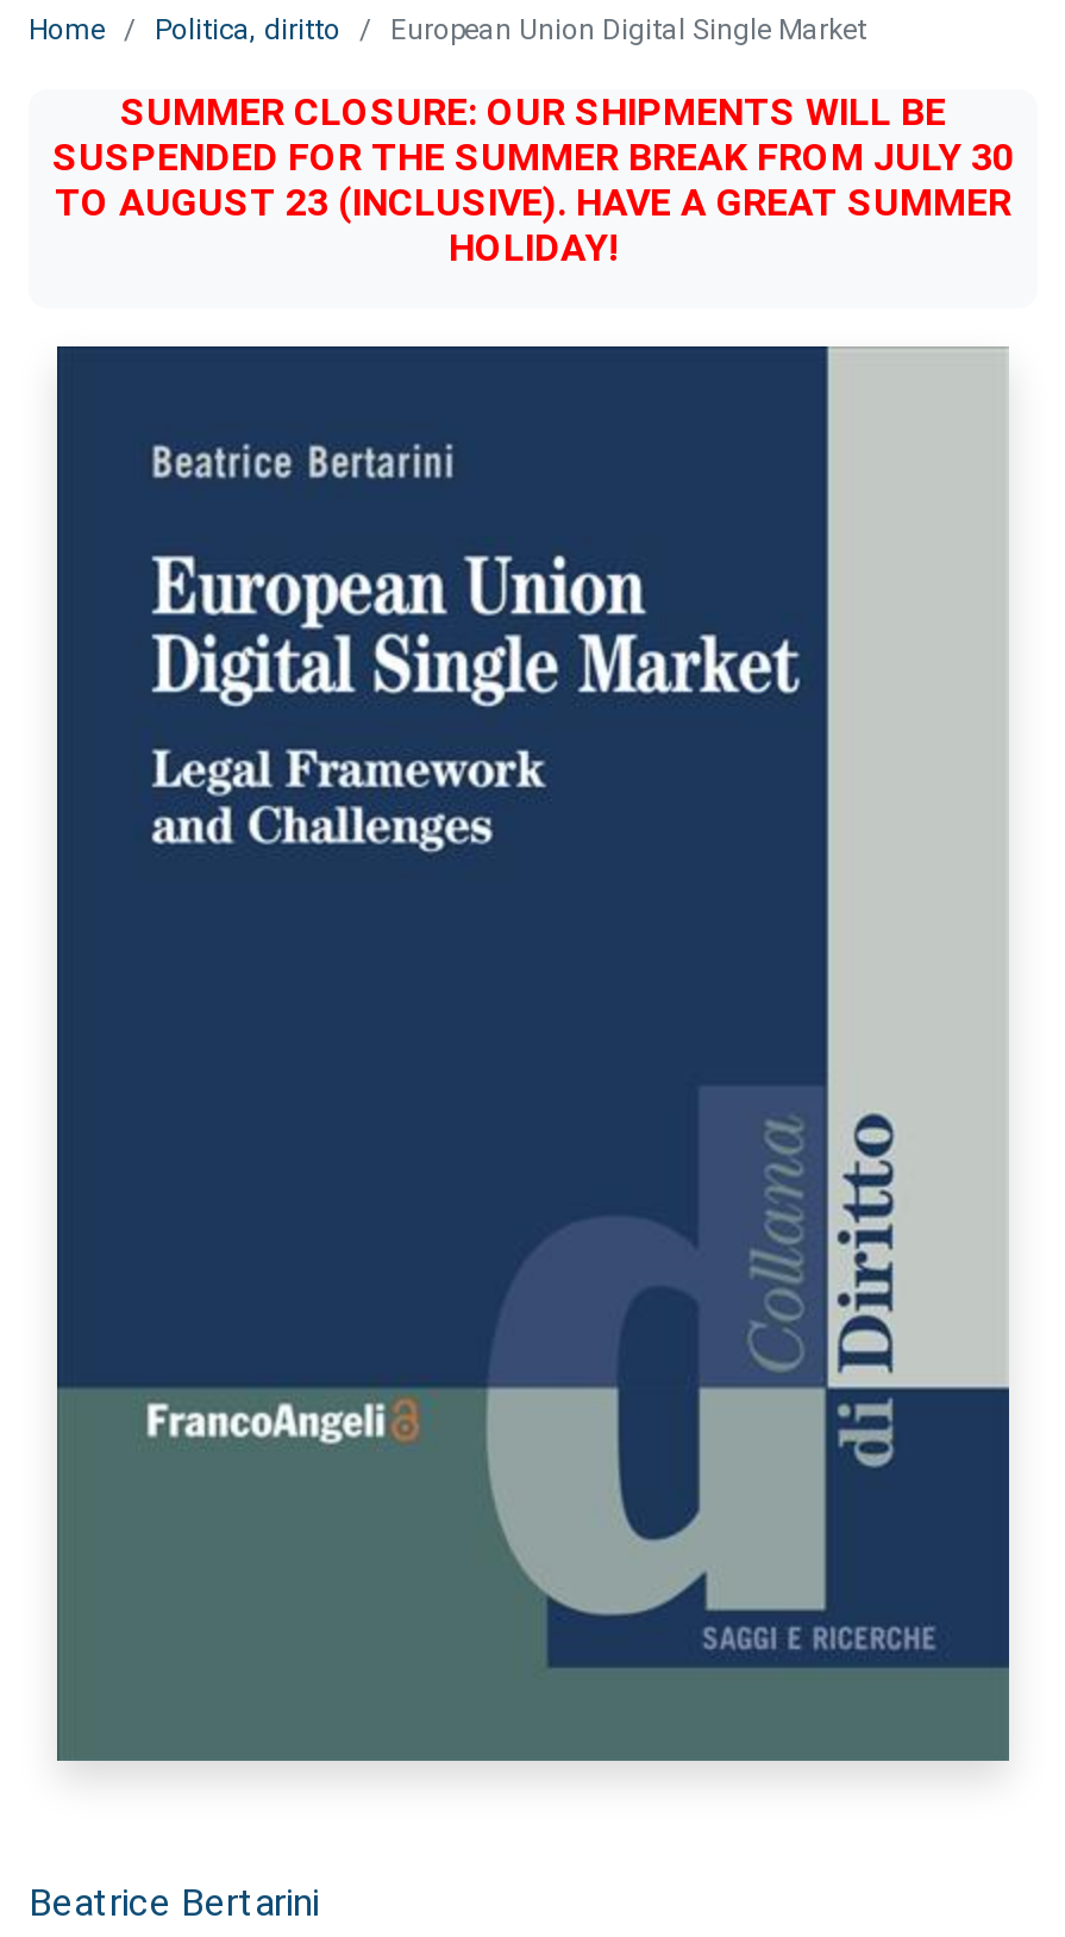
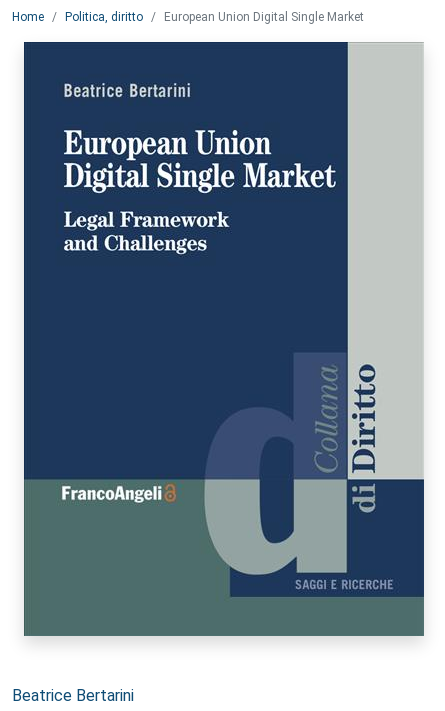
[52,89,1014,270] SUMMER CLOSURE: OUR SHIPMENTS WILL BE | SUSPENDED FOR THE SUMMER BREAK FROM JULY 30 | TO AUGUST 23 (INCLUSIVE). HAVE A GREAT SUMMER | HOLIDAY! -> none

